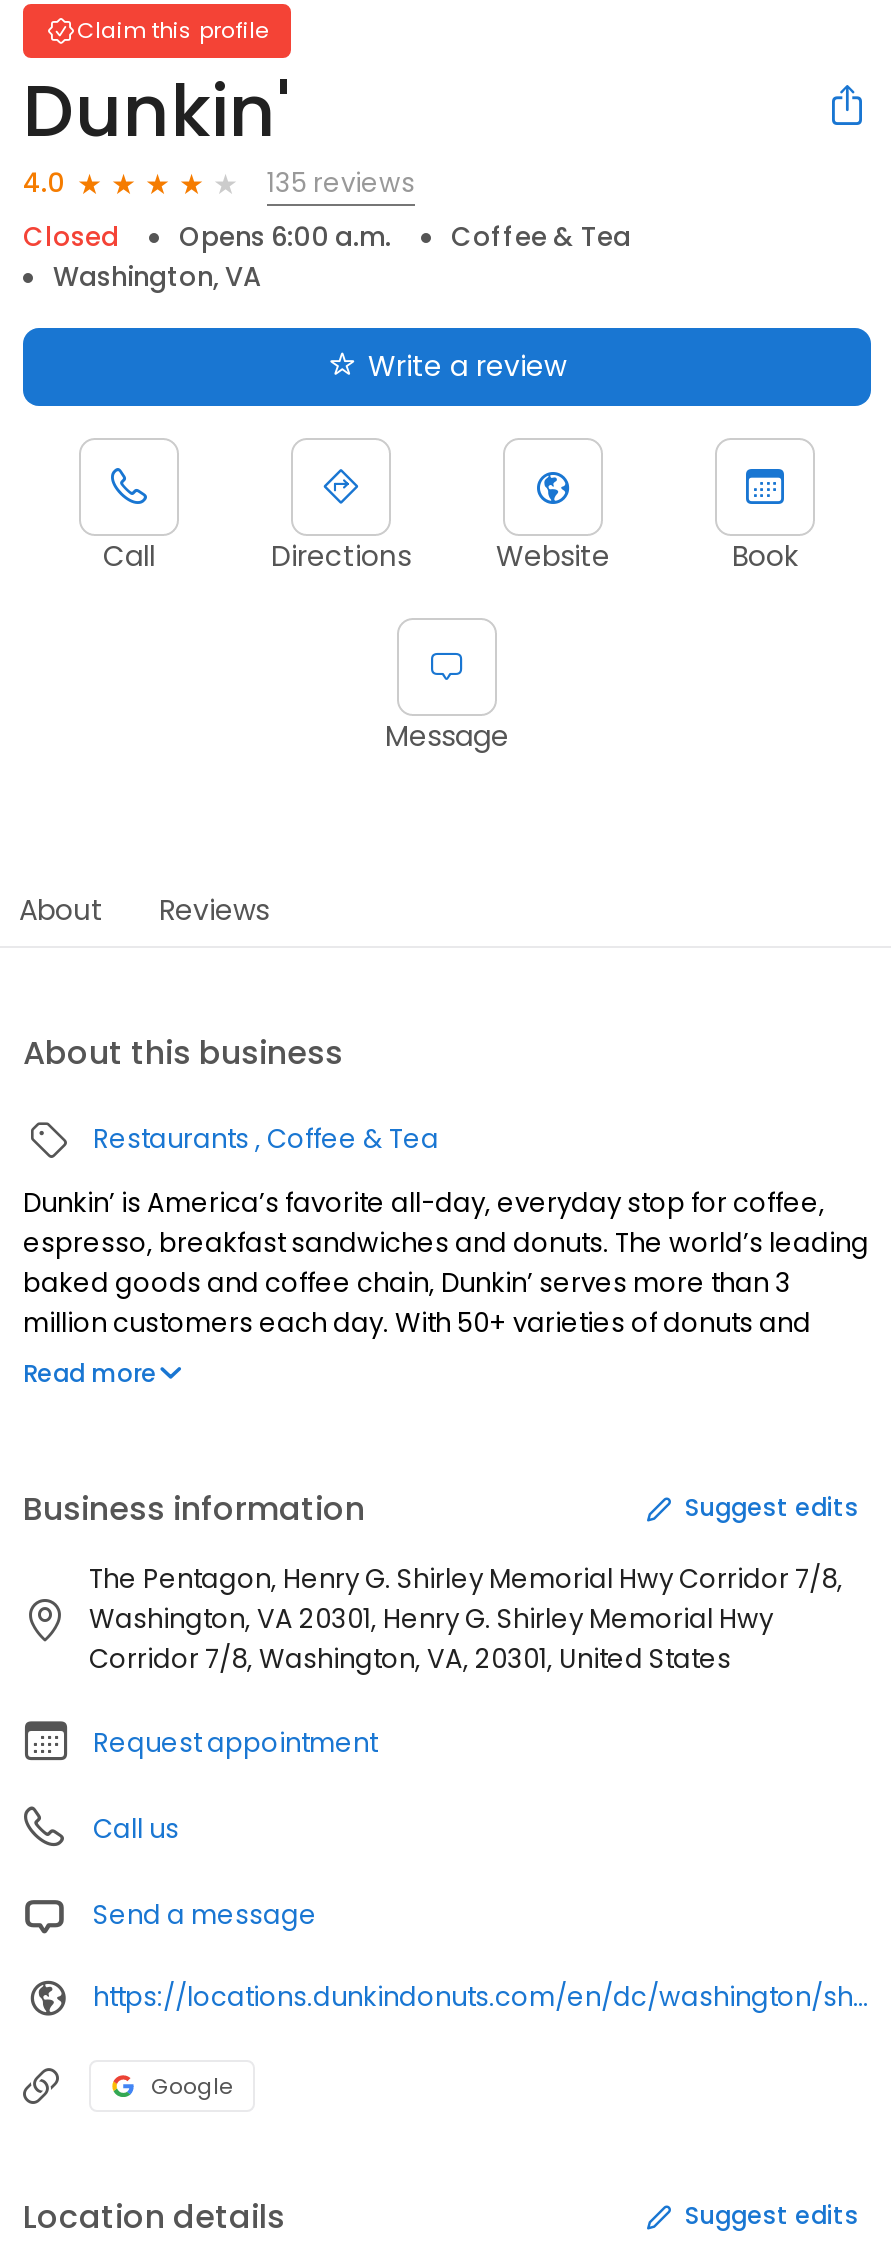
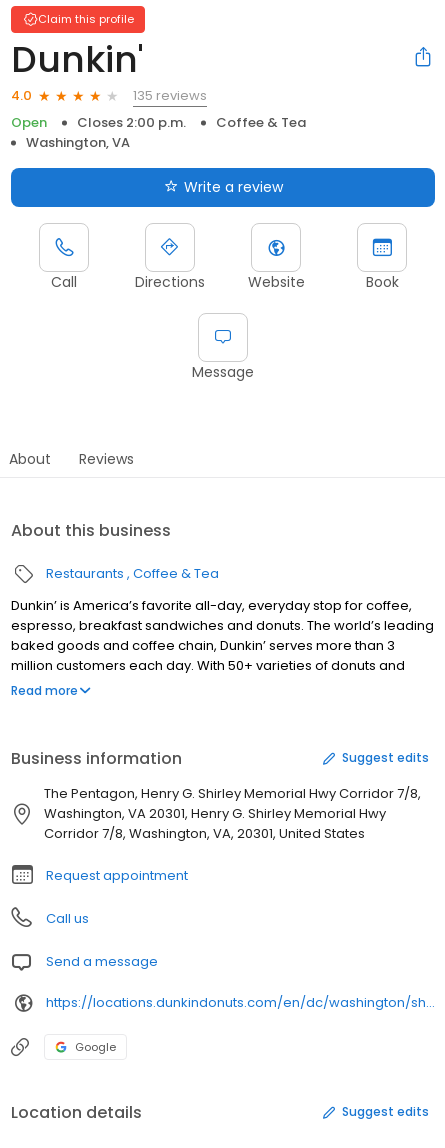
[23,218,391,256] Closed | Opens 6:00 a.m. -> [11,113,186,132] Open | Closes 2:00 p.m.

